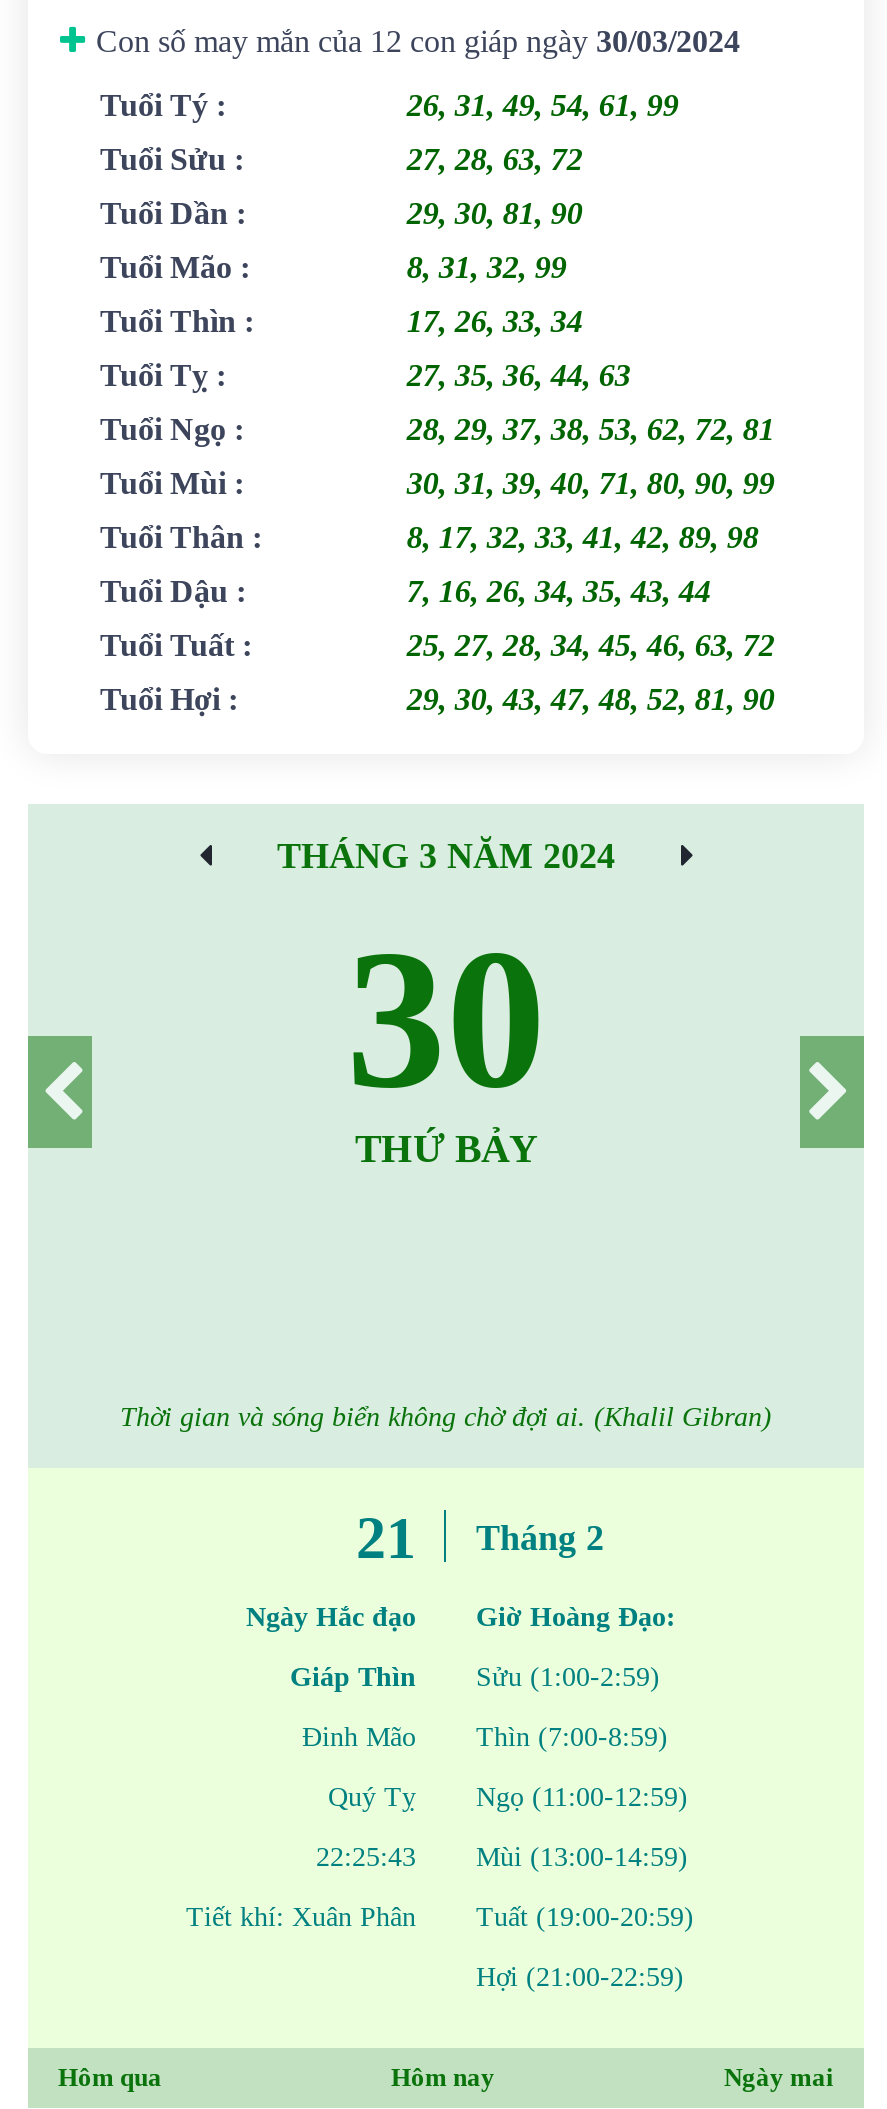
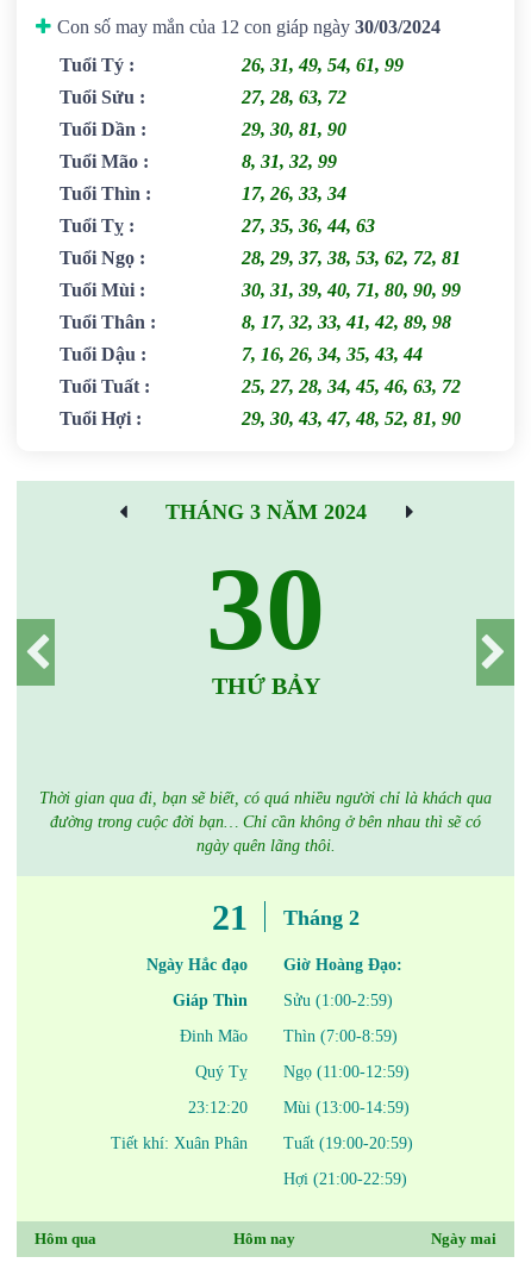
[120,1402,772,1432] Thời gian và sóng biển không chờ đợi ai. (Khalil Gibran) -> [39,789,492,855] Thời gian qua đi, bạn sẽ biết, có quá nhiều người chỉ là khách qua | đường trong cuộc đời bạn… Chỉ cần không ở bên nhau thì sẽ có | ngày quên lãng thôi.
[316,1842,688,1872] 22:25:43 Mùi (13:00-14:59) -> [188,1099,410,1117] 23:12:20 Mùi (13:00-14:59)

